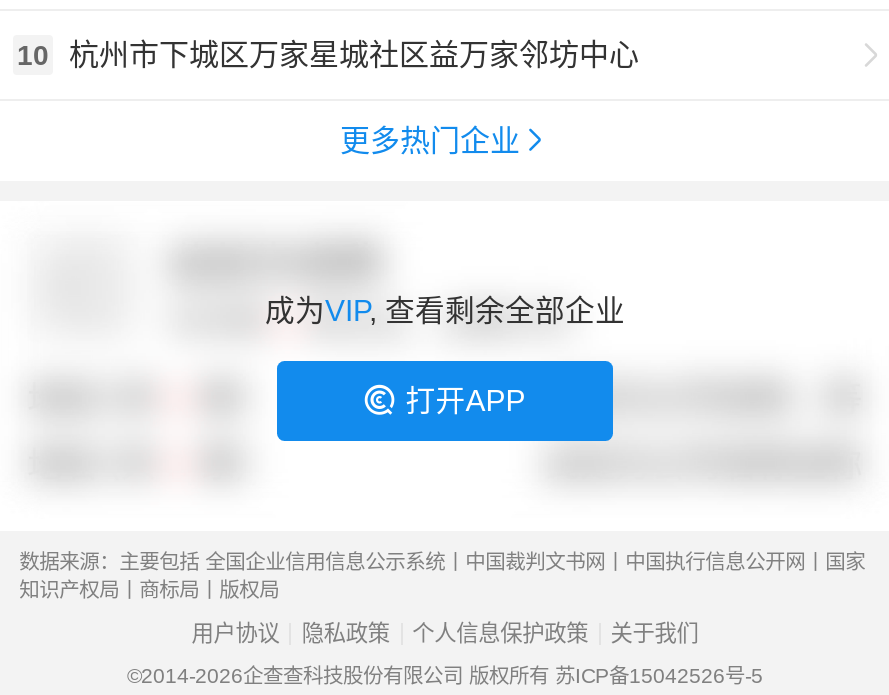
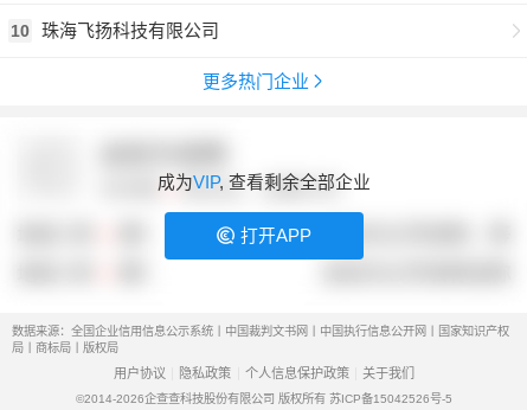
[69,38,639,72] 杭州市下城区万家星城社区益万家邻坊中心 -> [41,20,219,41] 珠海飞扬科技有限公司
[19,550,865,600] 数据来源：主要包括 全国企业信用信息公示系统丨中国裁判文书网丨中国执行信息公开网丨国家 | 知识产权局丨商标局丨版权局 -> [12,324,509,354] 数据来源：全国企业信用信息公示系统丨中国裁判文书网丨中国执行信息公开网丨国家知识产权 | 局丨商标局丨版权局

